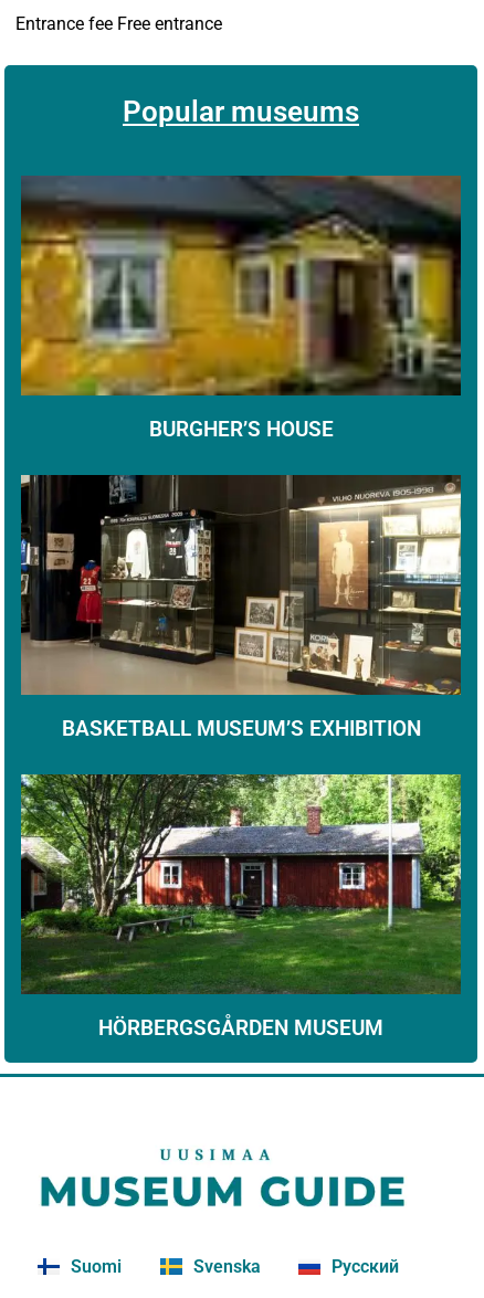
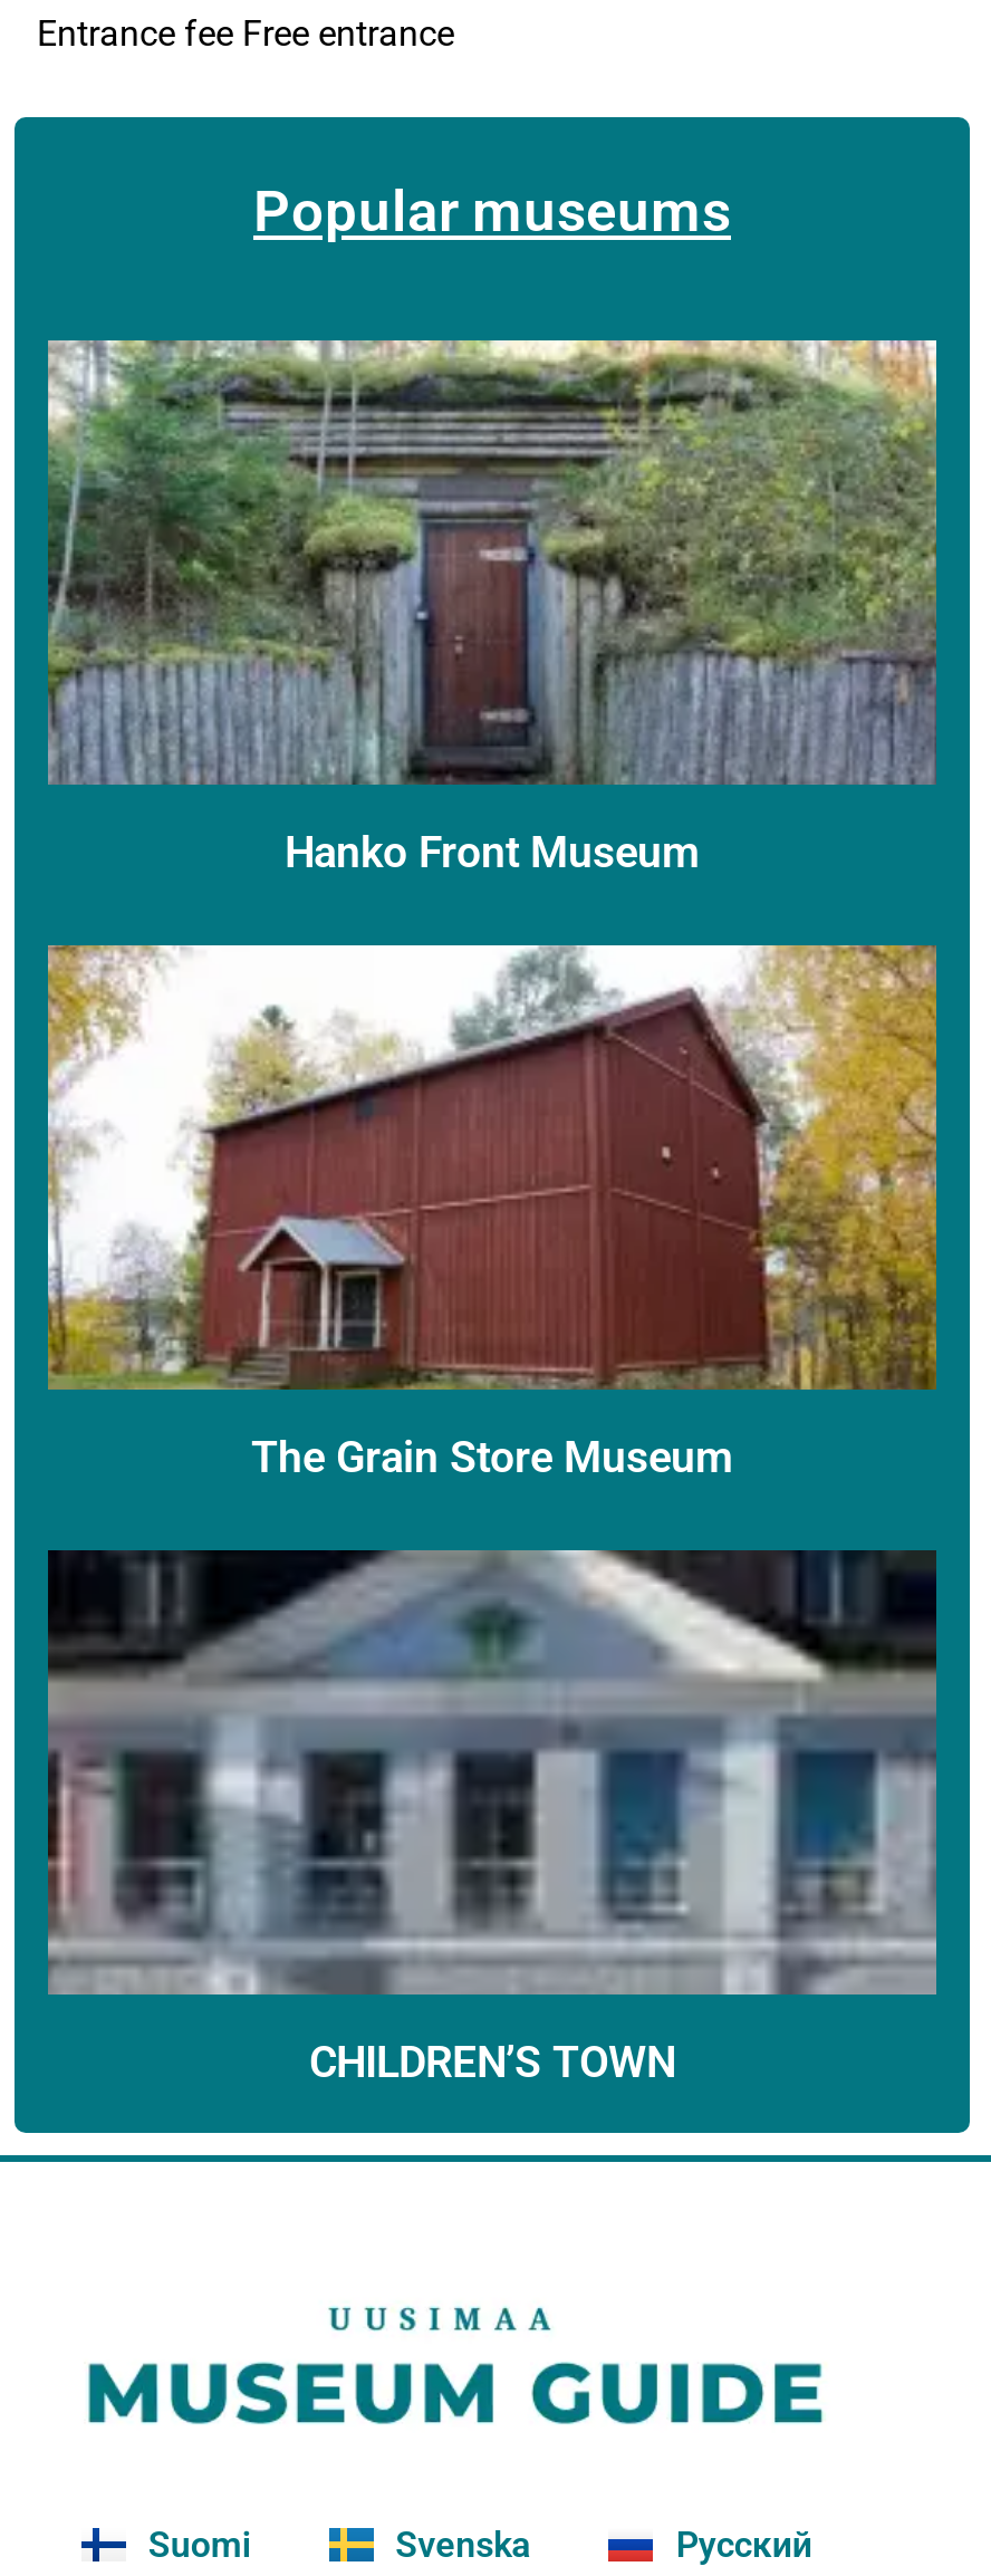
[20,175,462,441] [image] | BURGHER’S HOUSE -> [46,338,939,877] [image] | Hanko Front Museum
[20,474,462,741] [image] | BASKETBALL MUSEUM’S EXHIBITION -> [46,943,939,1482] [image] | The Grain Store Museum
[20,773,462,1040] [image] | HÖRBERGSGÅRDEN MUSEUM -> [46,1548,939,2087] [image] | CHILDREN’S TOWN

